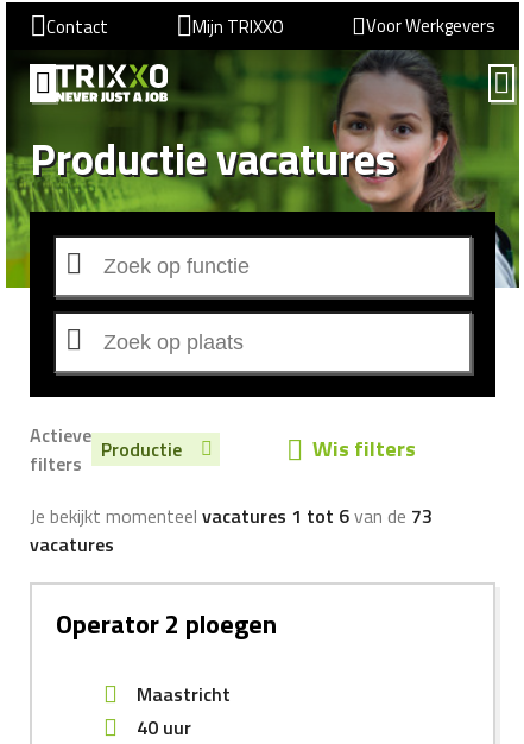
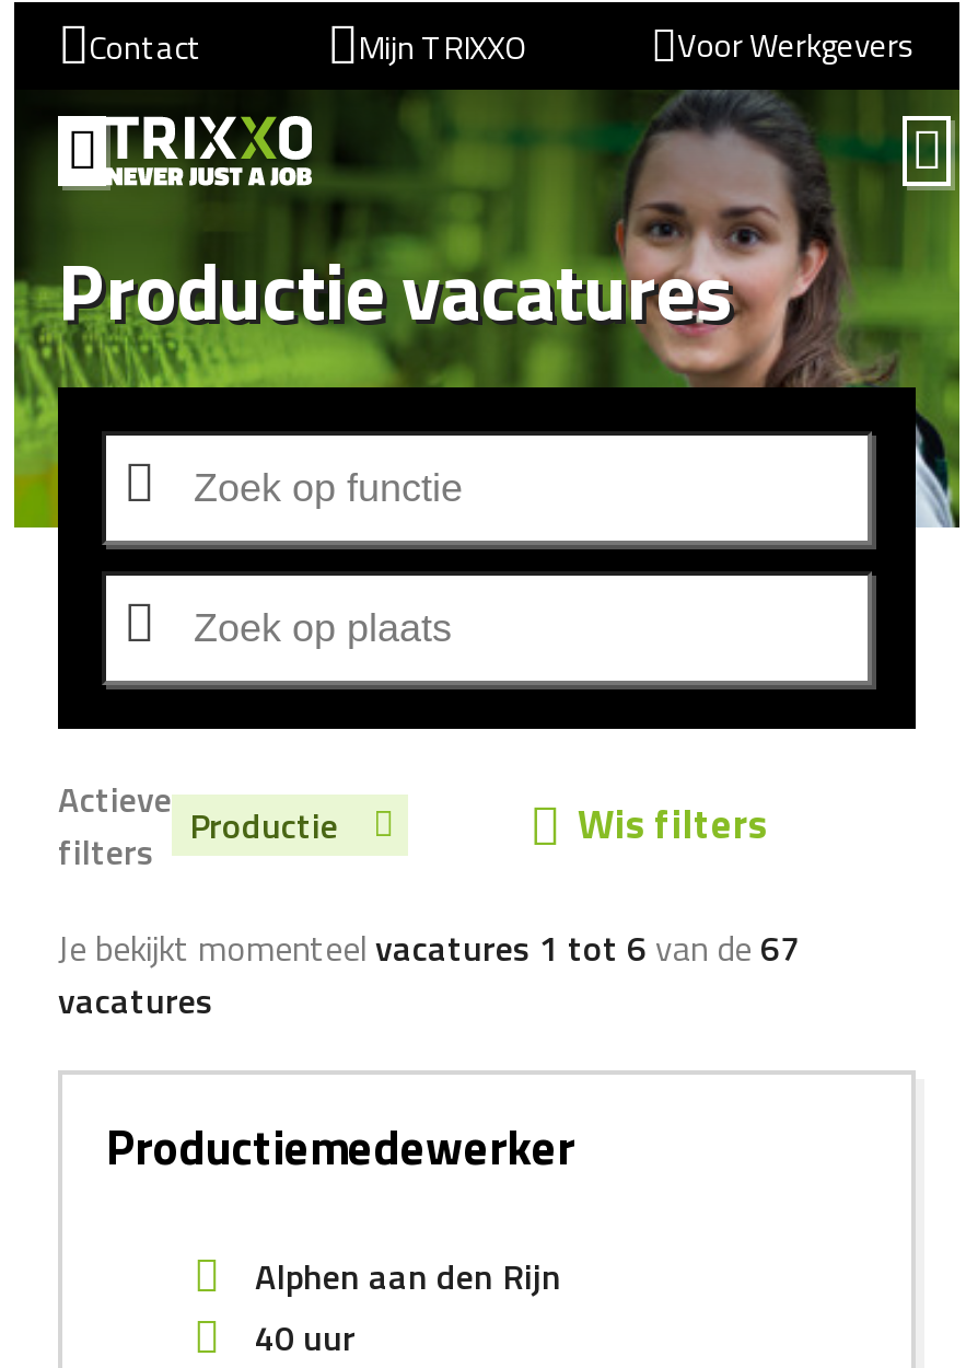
[30,502,433,530] Je bekijkt momenteel vacatures 1 tot 6 van de 73 -> [58,922,800,974] Je bekijkt momenteel vacatures 1 tot 6 van de 67
[56,604,277,644] Operator 2 ploegen -> [106,1110,574,1184] Productiemedewerker
[137,680,231,708] Maastricht -> [255,1250,561,1303] Alphen aan den Rijn

